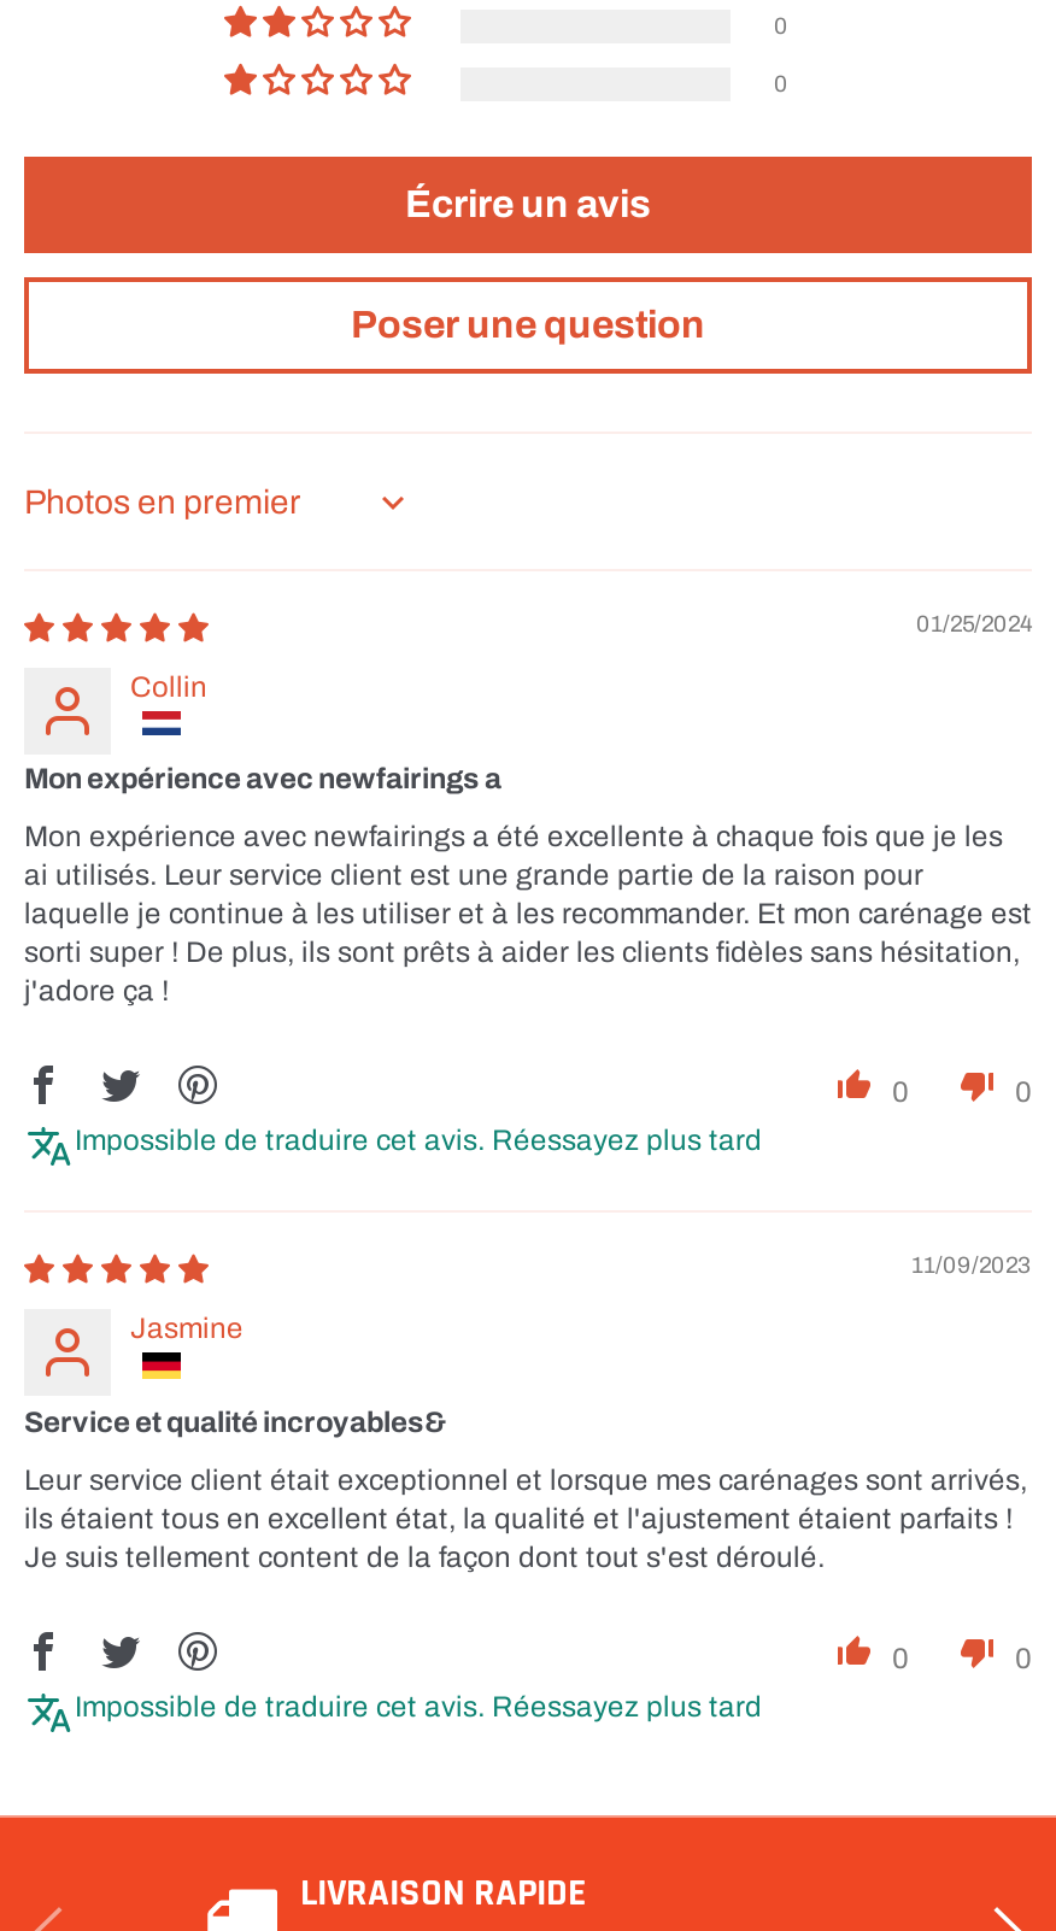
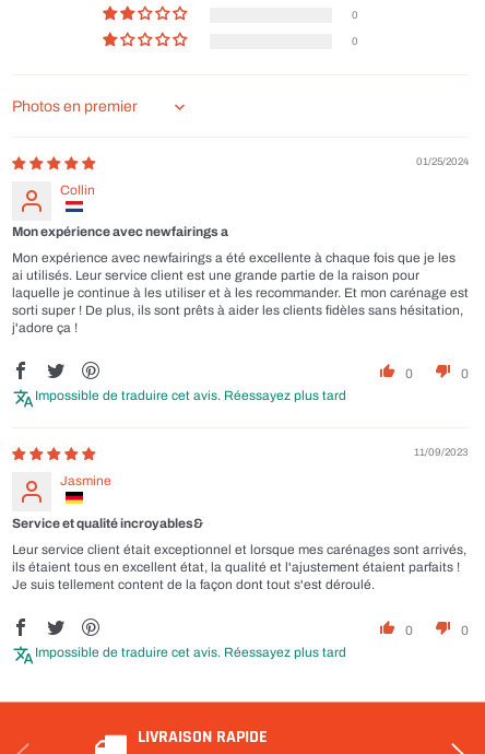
[351,184,705,345] Écrire un avis | Poser une question -> none

